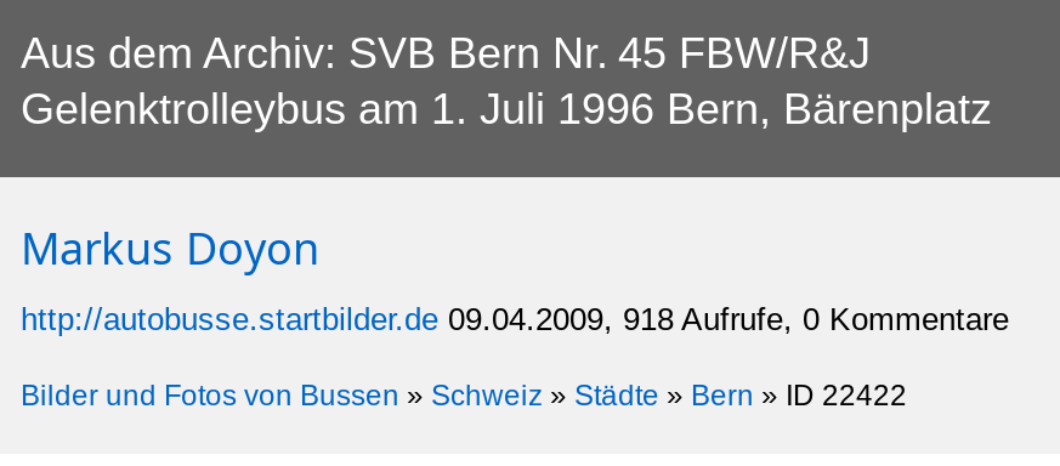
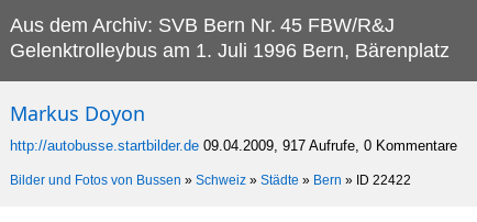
[21,300,1009,337] http://autobusse.startbilder.de 09.04.2009, 918 Aufrufe, 0 Kommentare -> [10,137,457,154] http://autobusse.startbilder.de 09.04.2009, 917 Aufrufe, 0 Kommentare

